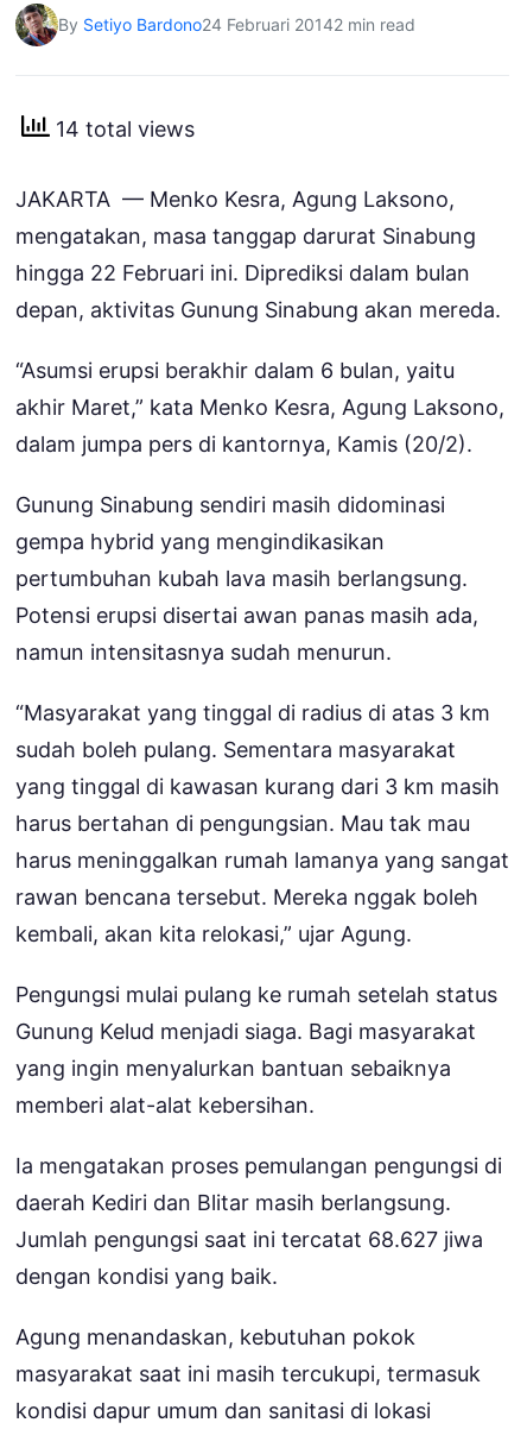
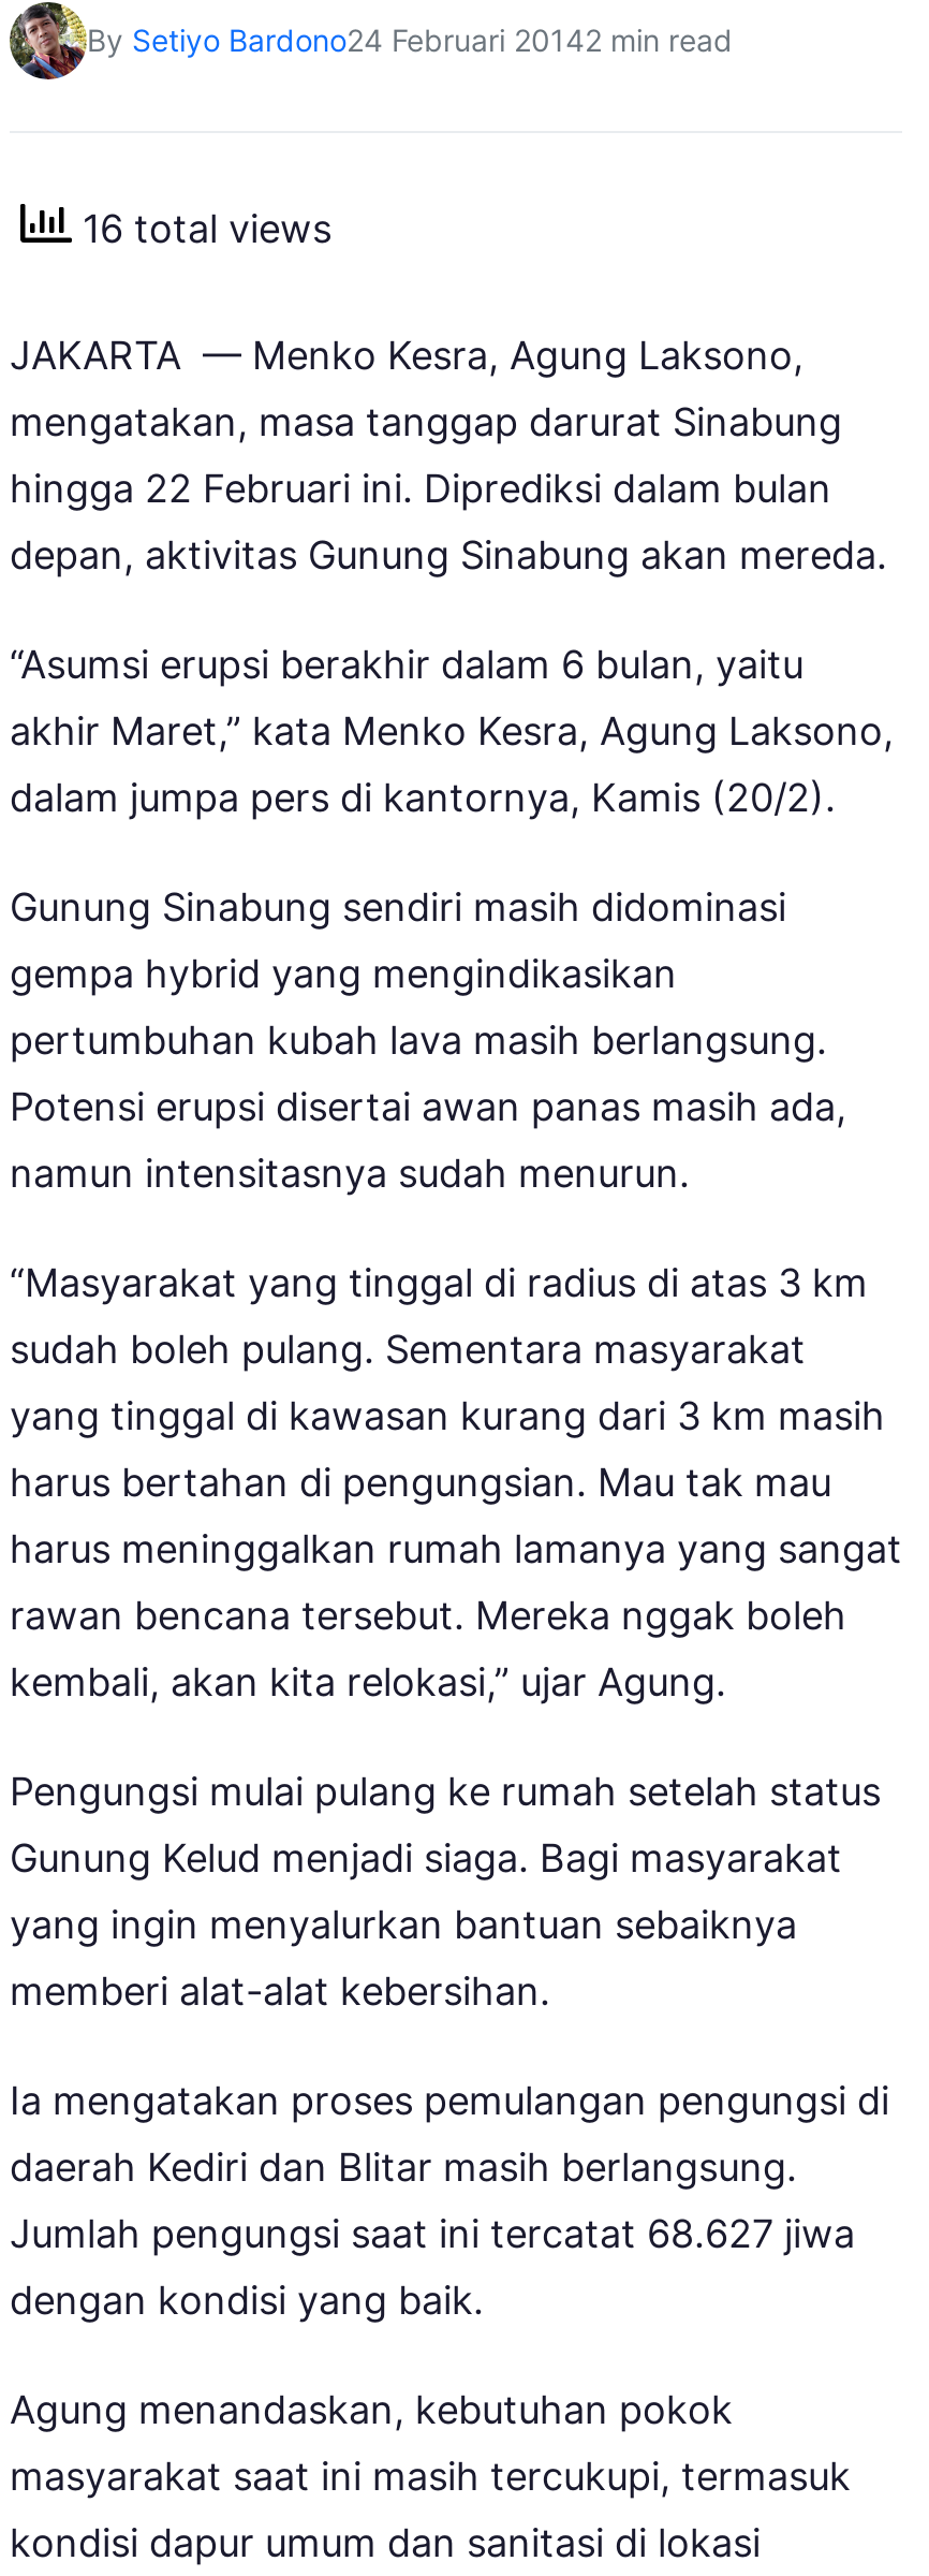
[50,117,195,141] 14 total views -> [72,206,331,251] 16 total views

